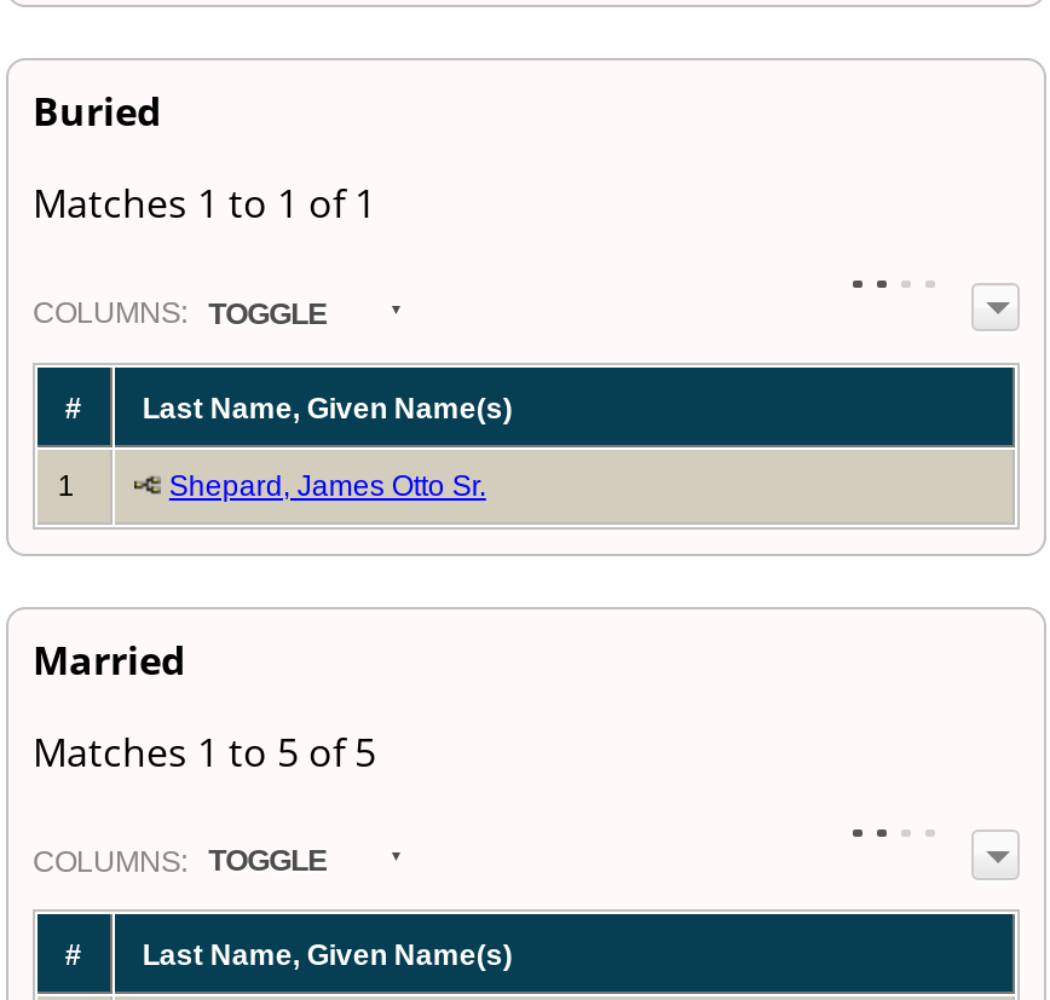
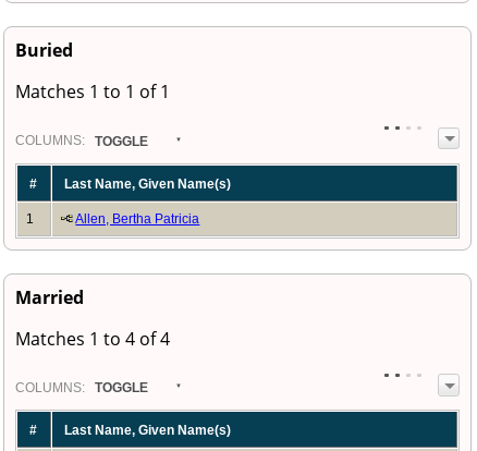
[169,468,486,502] Shepard, James Otto Sr. -> [76,211,200,226] Allen, Bertha Patricia
[33,724,376,778] Matches 1 to 5 of 5 -> [15,326,170,350] Matches 1 to 4 of 4

